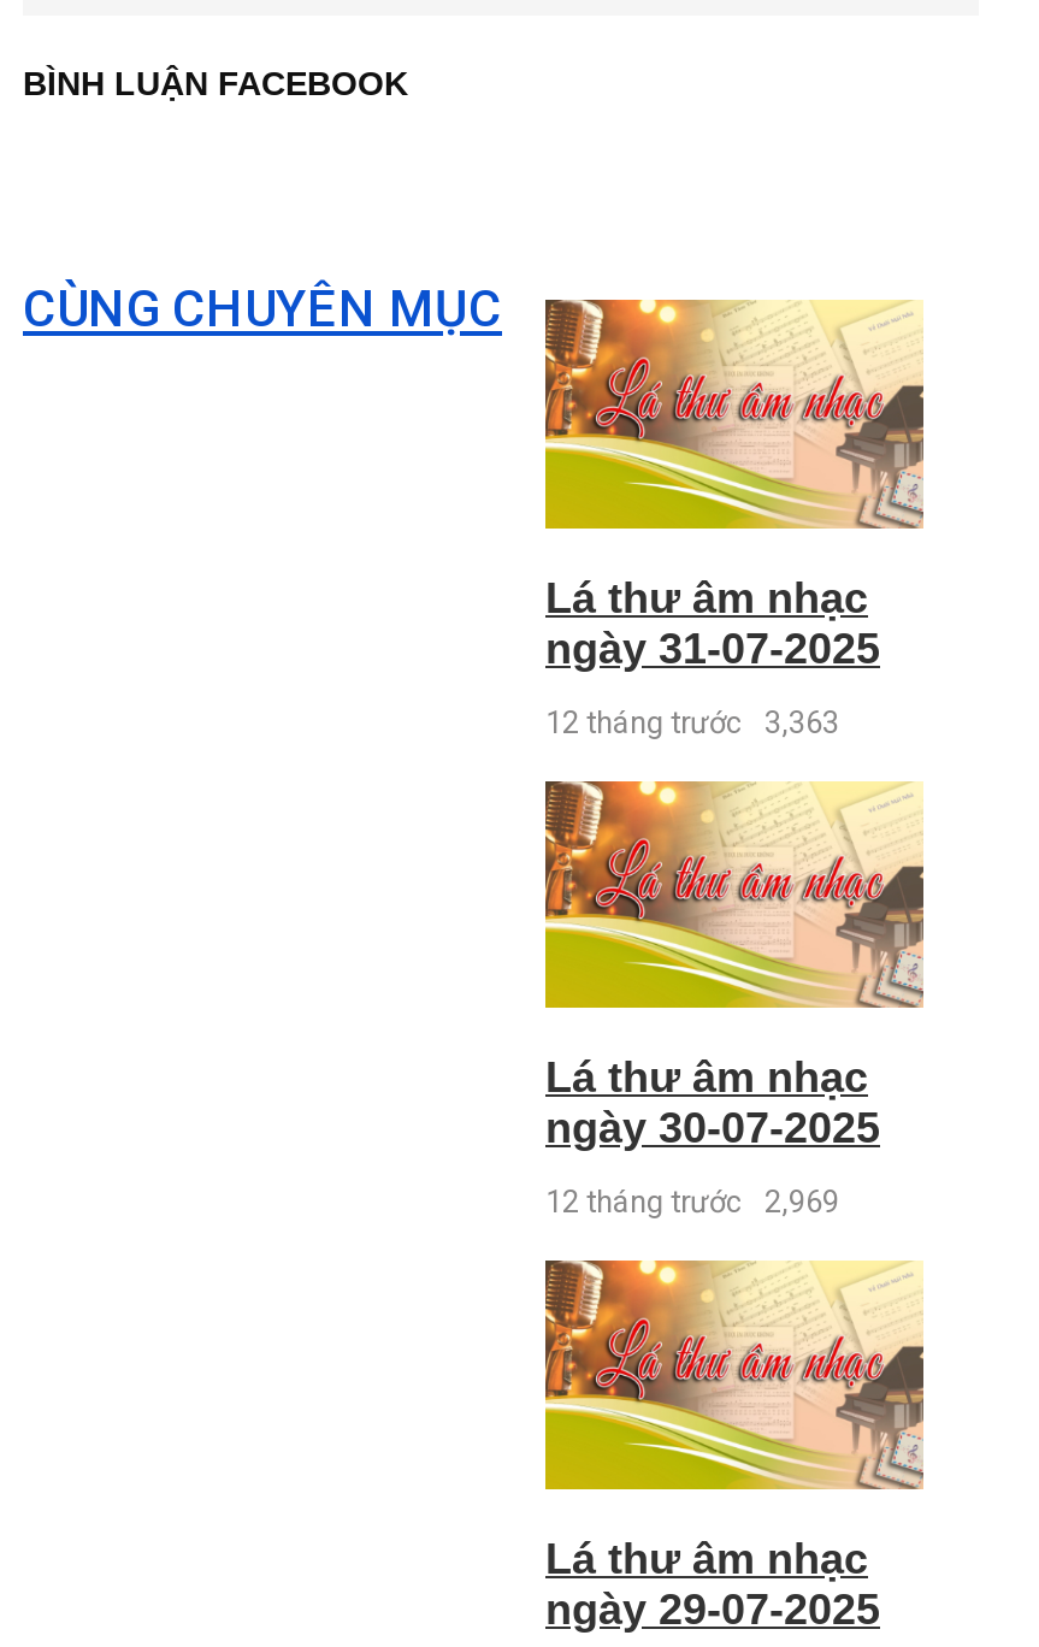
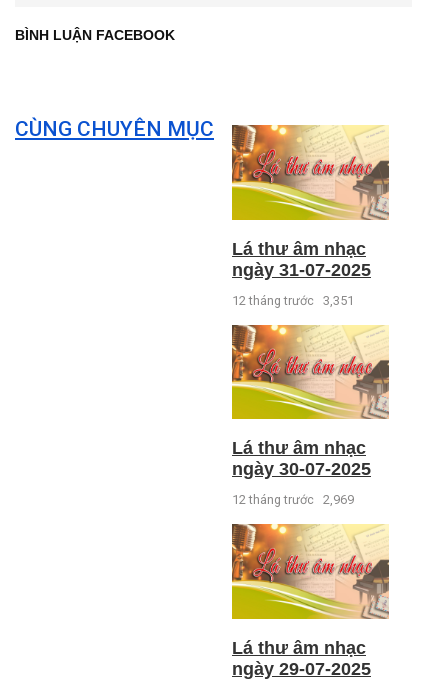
[545,704,839,740] 12 tháng trước 3,363 -> [232,293,354,308] 12 tháng trước 3,351

